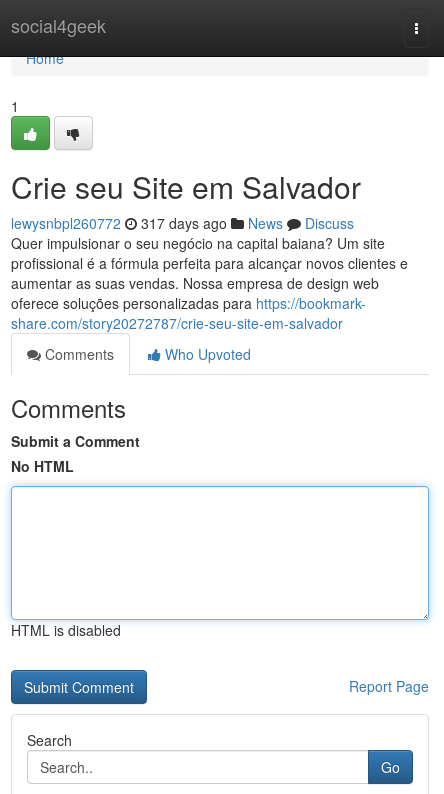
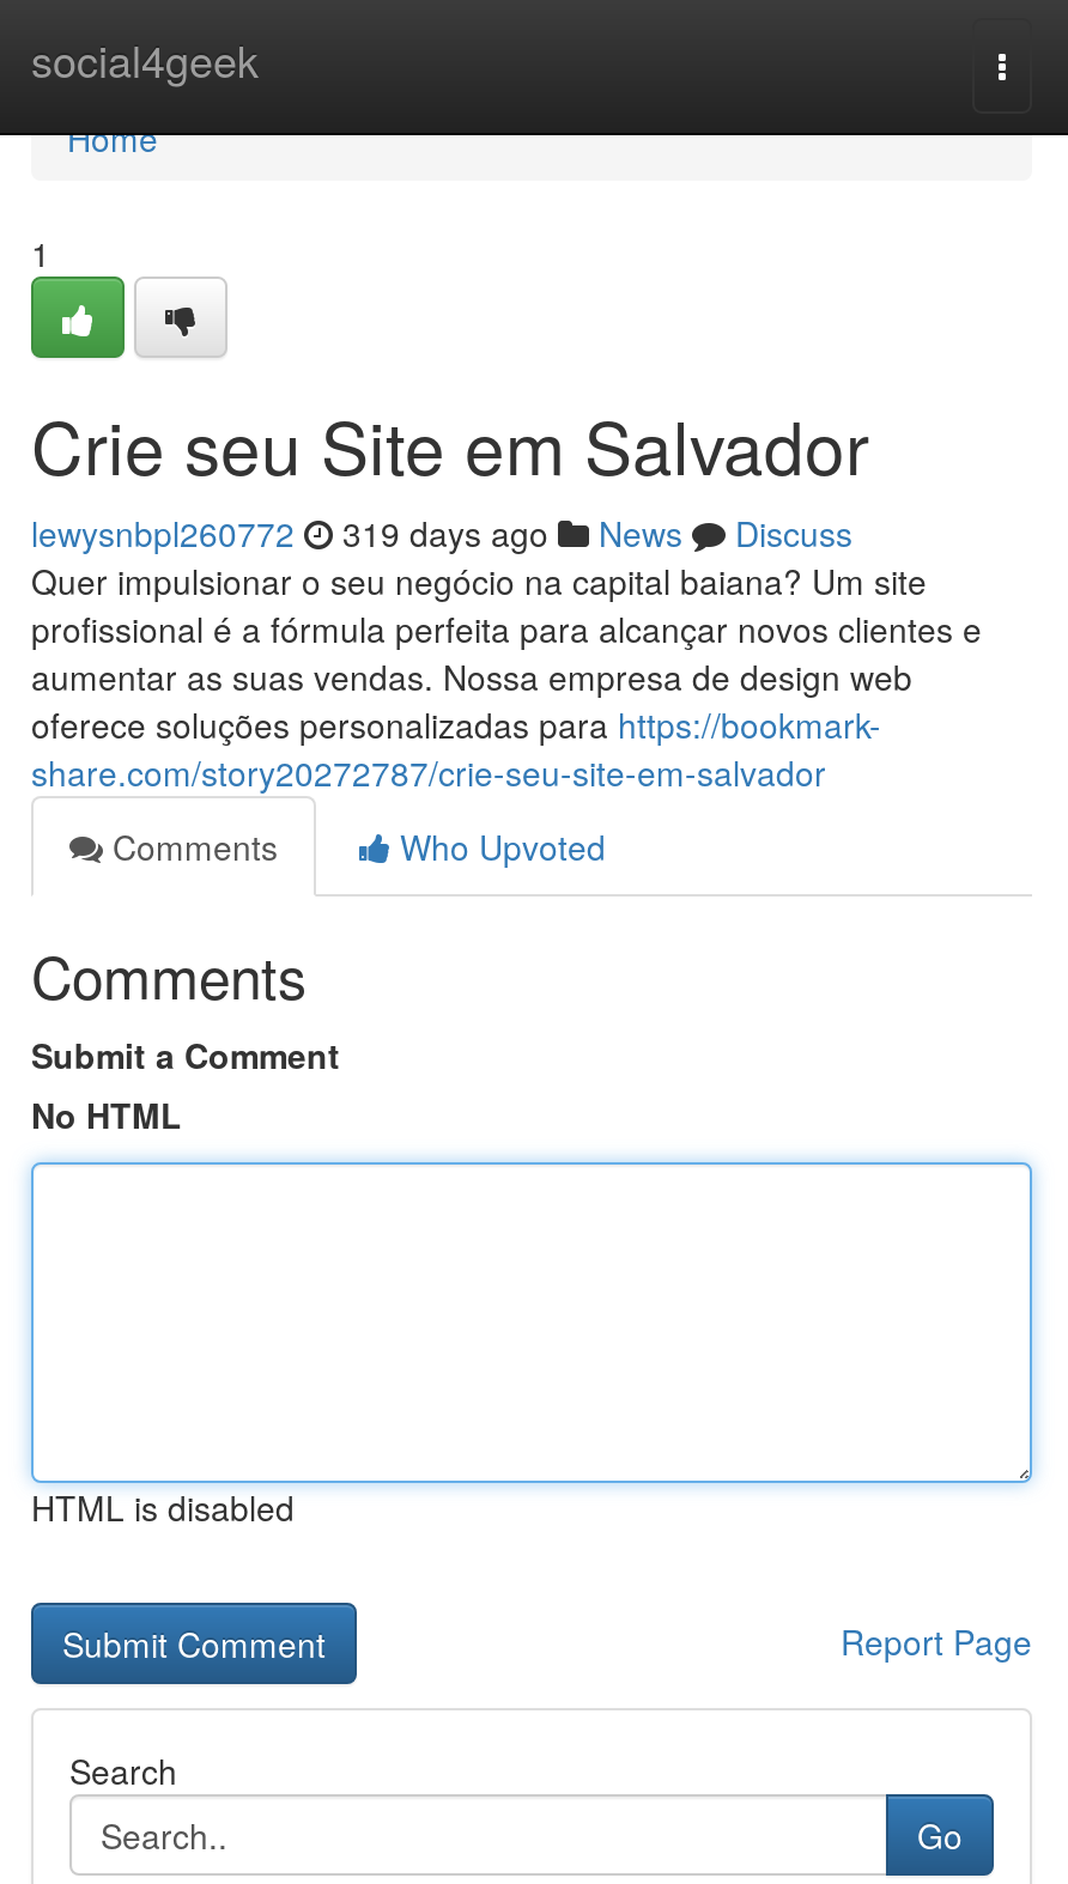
[11,213,354,233] lewysnbpl260772 317 days ago News Discuss -> [31,509,852,557] lewysnbpl260772 319 days ago News Discuss

